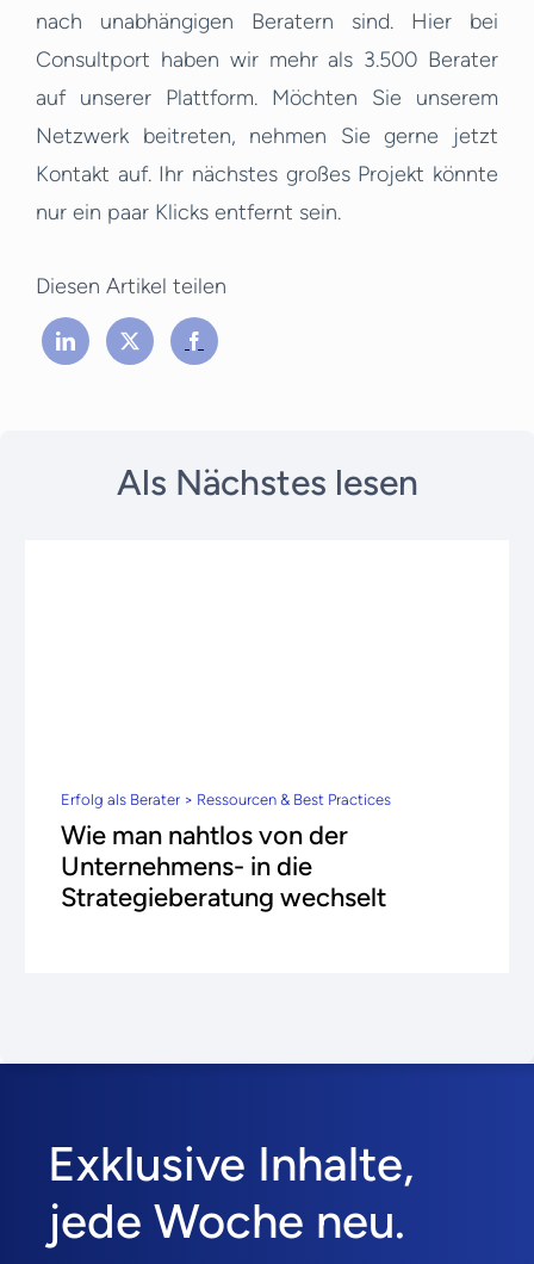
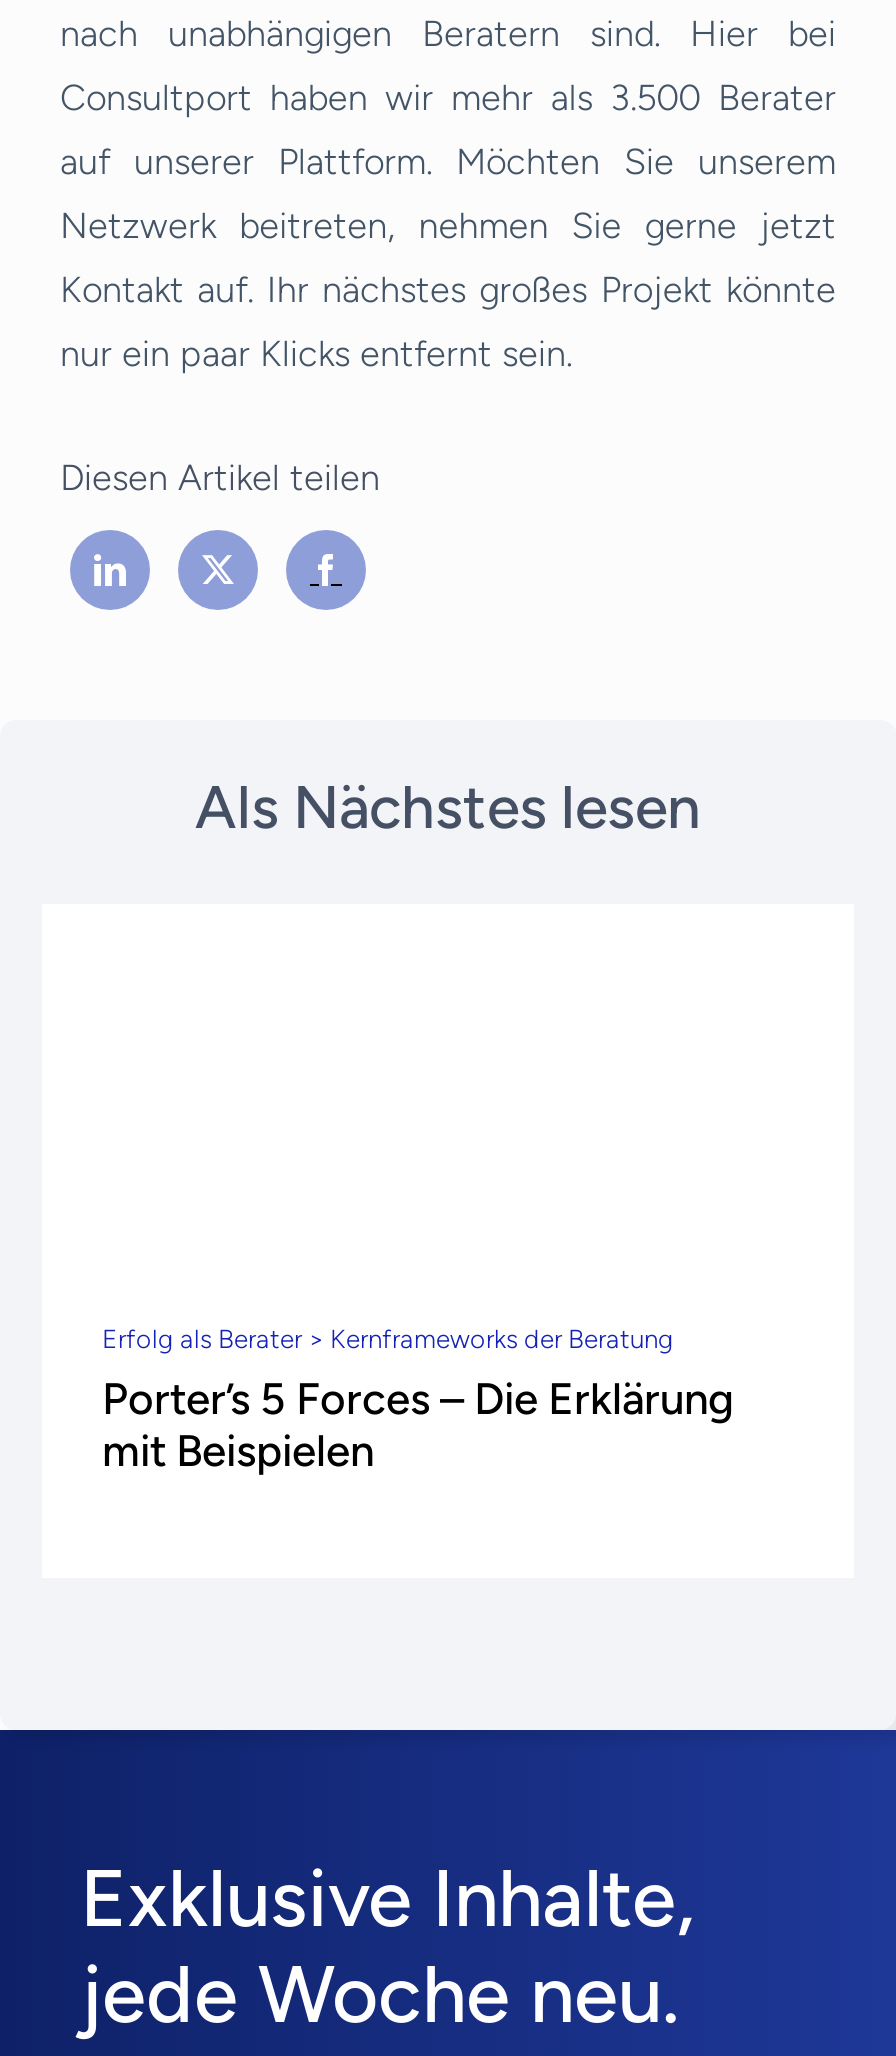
[61,791,391,914] Erfolg als Berater > Ressourcen & Best Practices | Wie man nahtlos von der | Unternehmens- in die | Strategieberatung wechselt -> [102,1324,734,1478] Erfolg als Berater > Kernframeworks der Beratung | Porter’s 5 Forces – Die Erklärung | mit Beispielen

